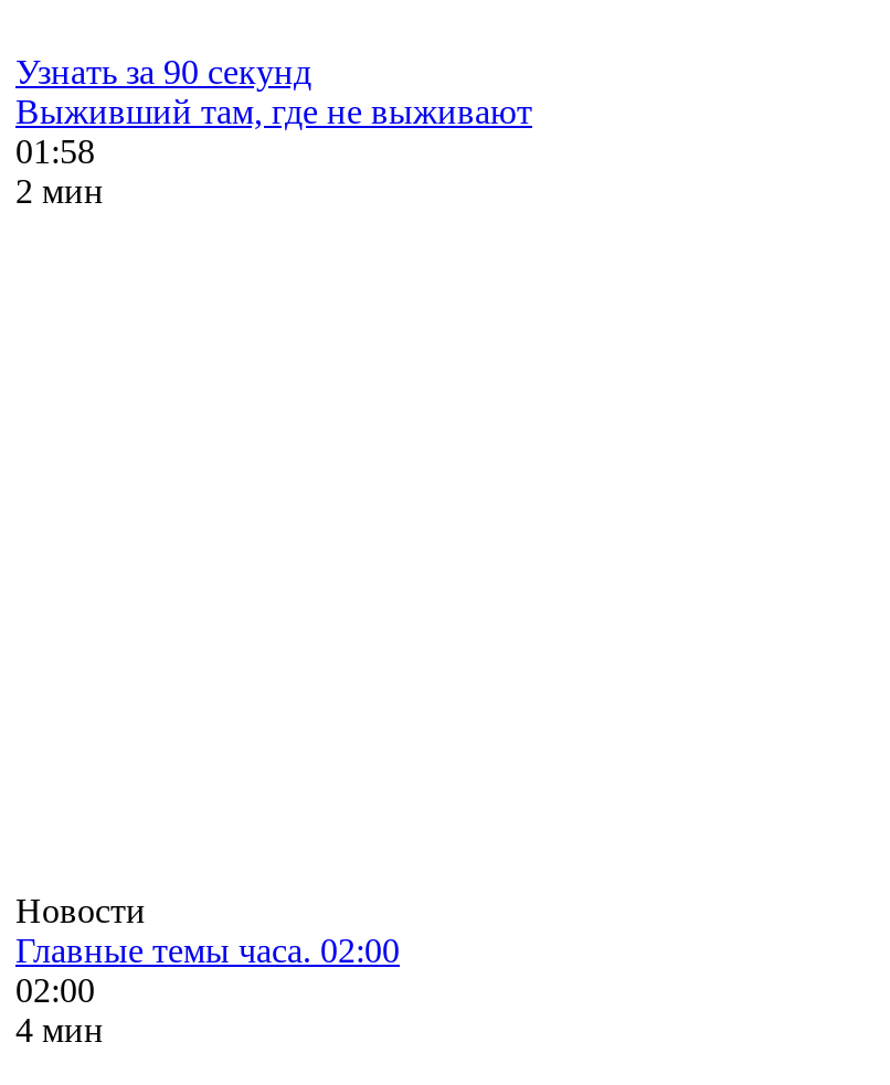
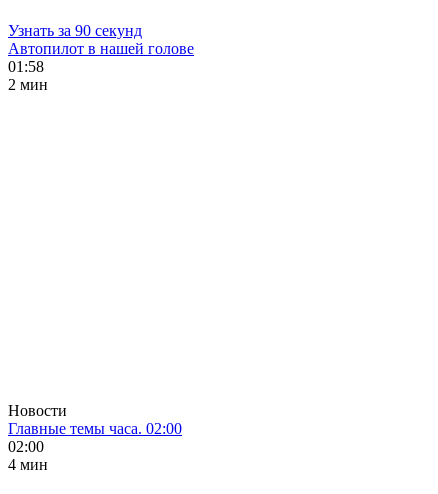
[15,93,532,130] Выживший там, где не выживают -> [8,40,194,57] Автопилот в нашей голове

